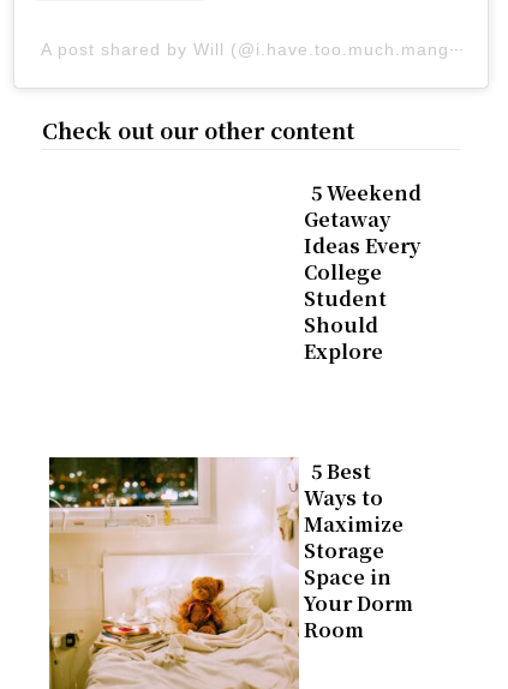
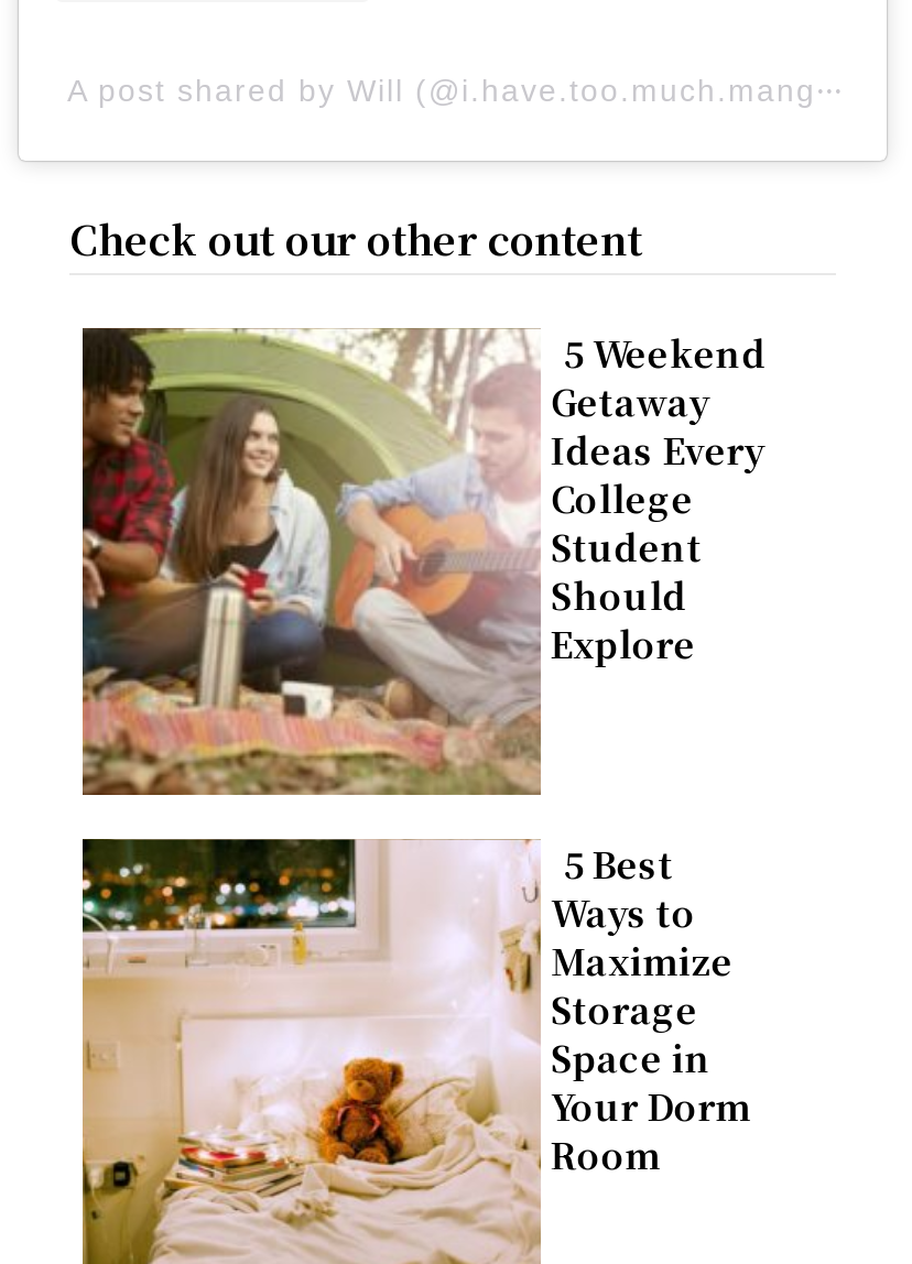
none -> [80,326,543,797] [image]

